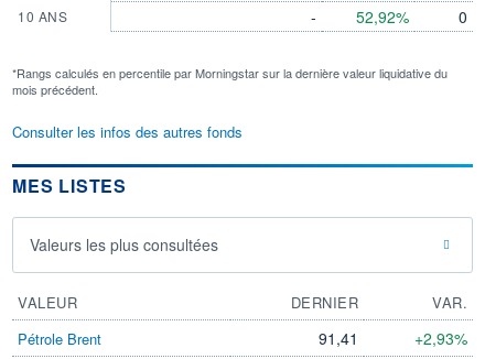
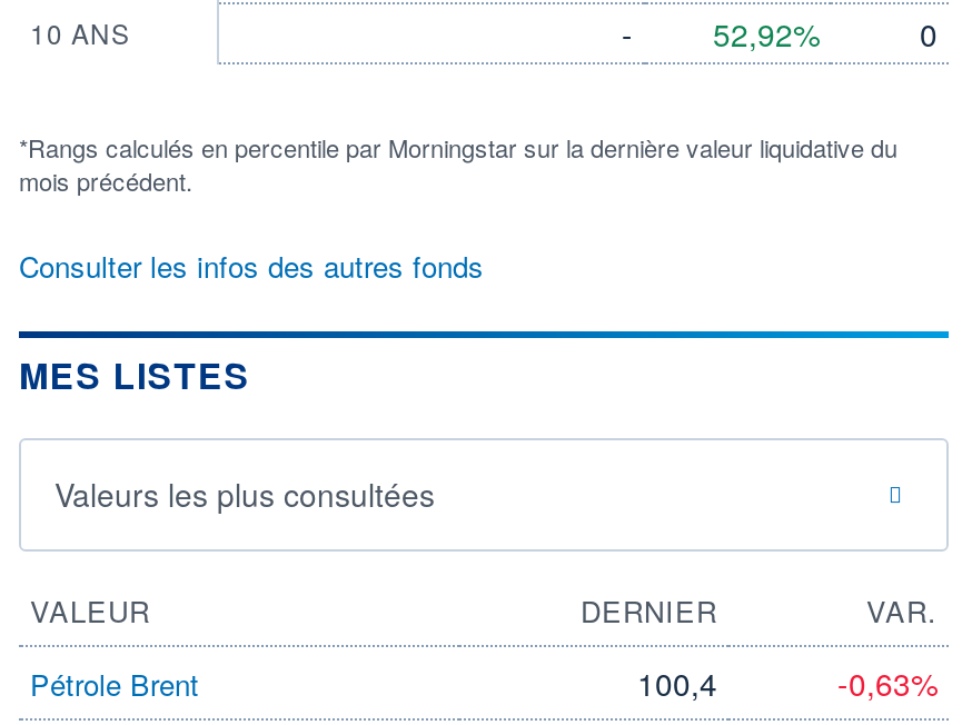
[319,327,358,349] 91,41 -> [637,661,717,706] 100,4
[414,327,467,349] +2,93% -> [837,661,938,706] -0,63%

